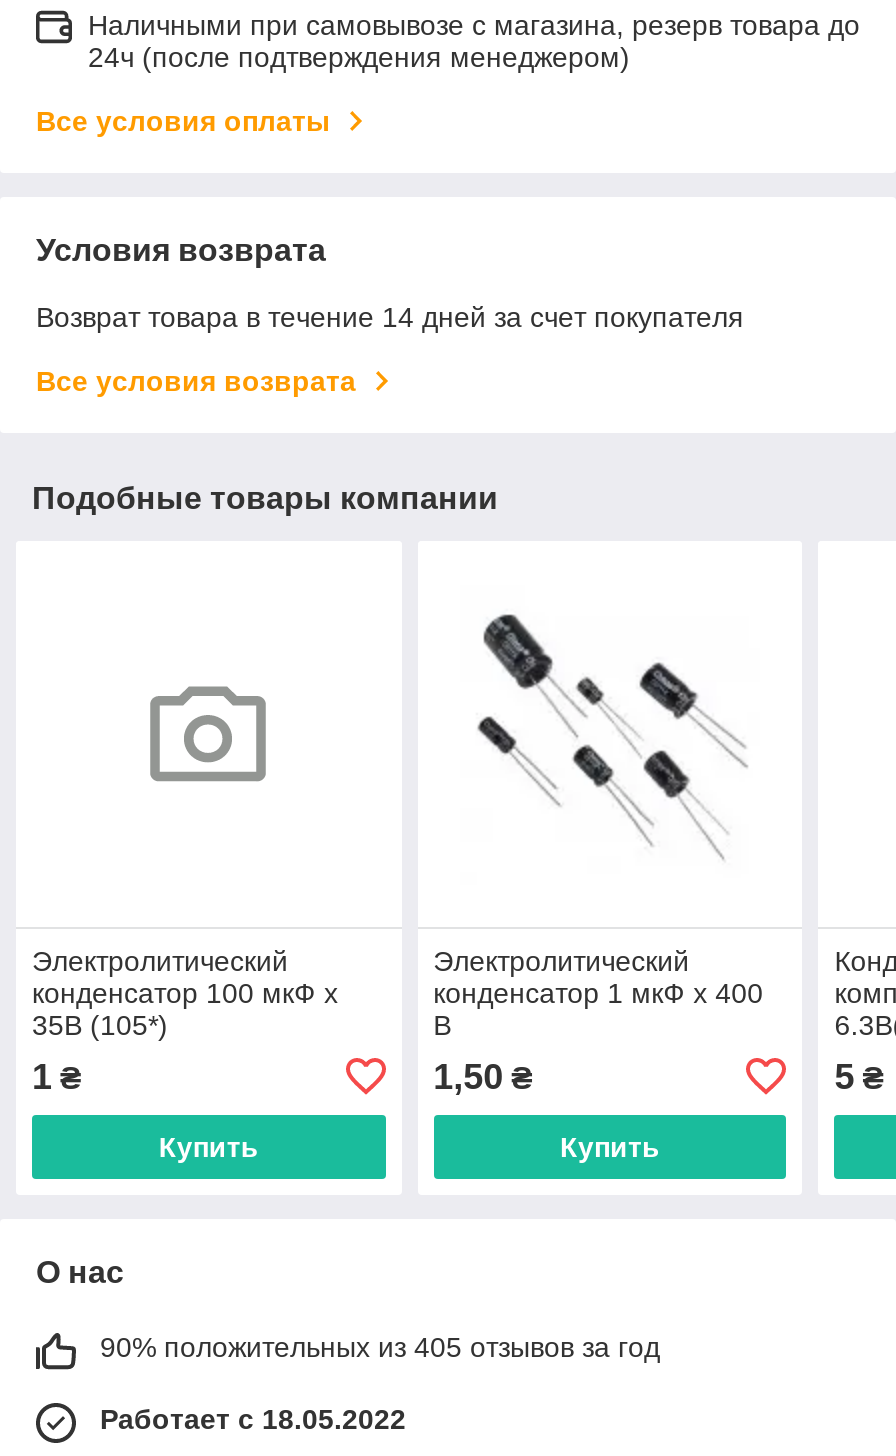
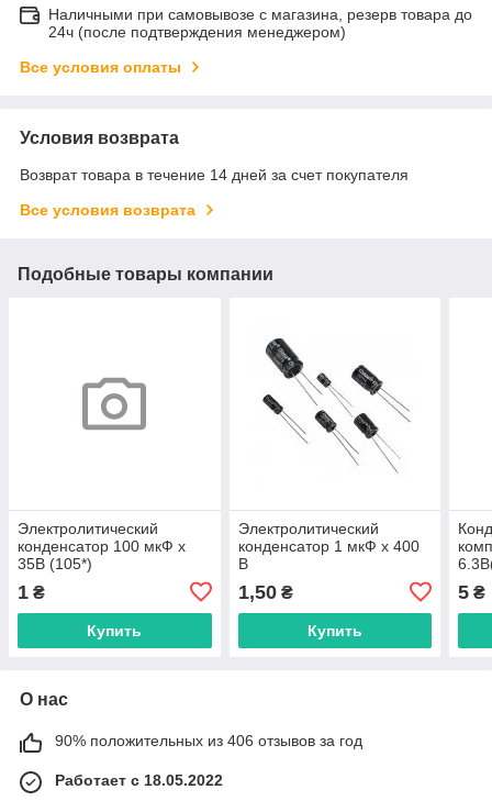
[100,1331,660,1363] 90% положительных из 405 отзывов за год -> [55,732,362,749] 90% положительных из 406 отзывов за год

